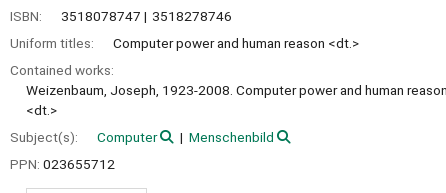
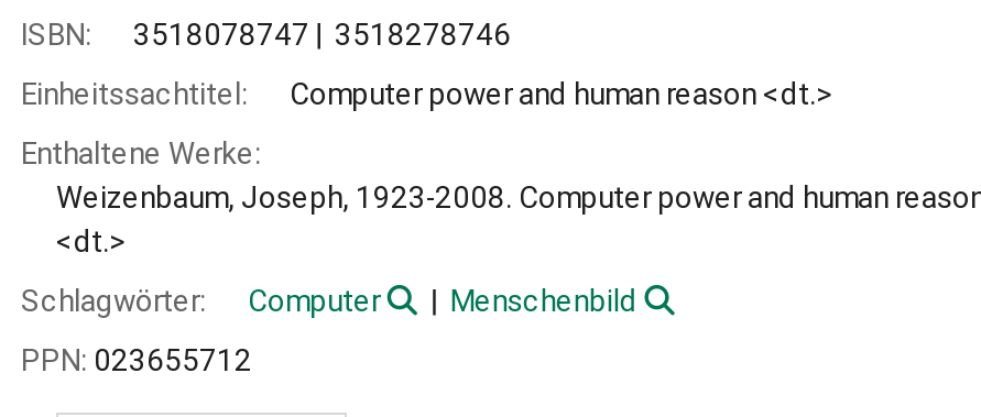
[10,35,97,51] Uniform titles: -> [21,76,254,111] Einheitssachtitel:
[10,62,114,78] Contained works: -> [21,135,261,170] Enthaltene Werke:
[10,129,81,145] Subject(s): -> [21,282,212,317] Schlagwörter:

